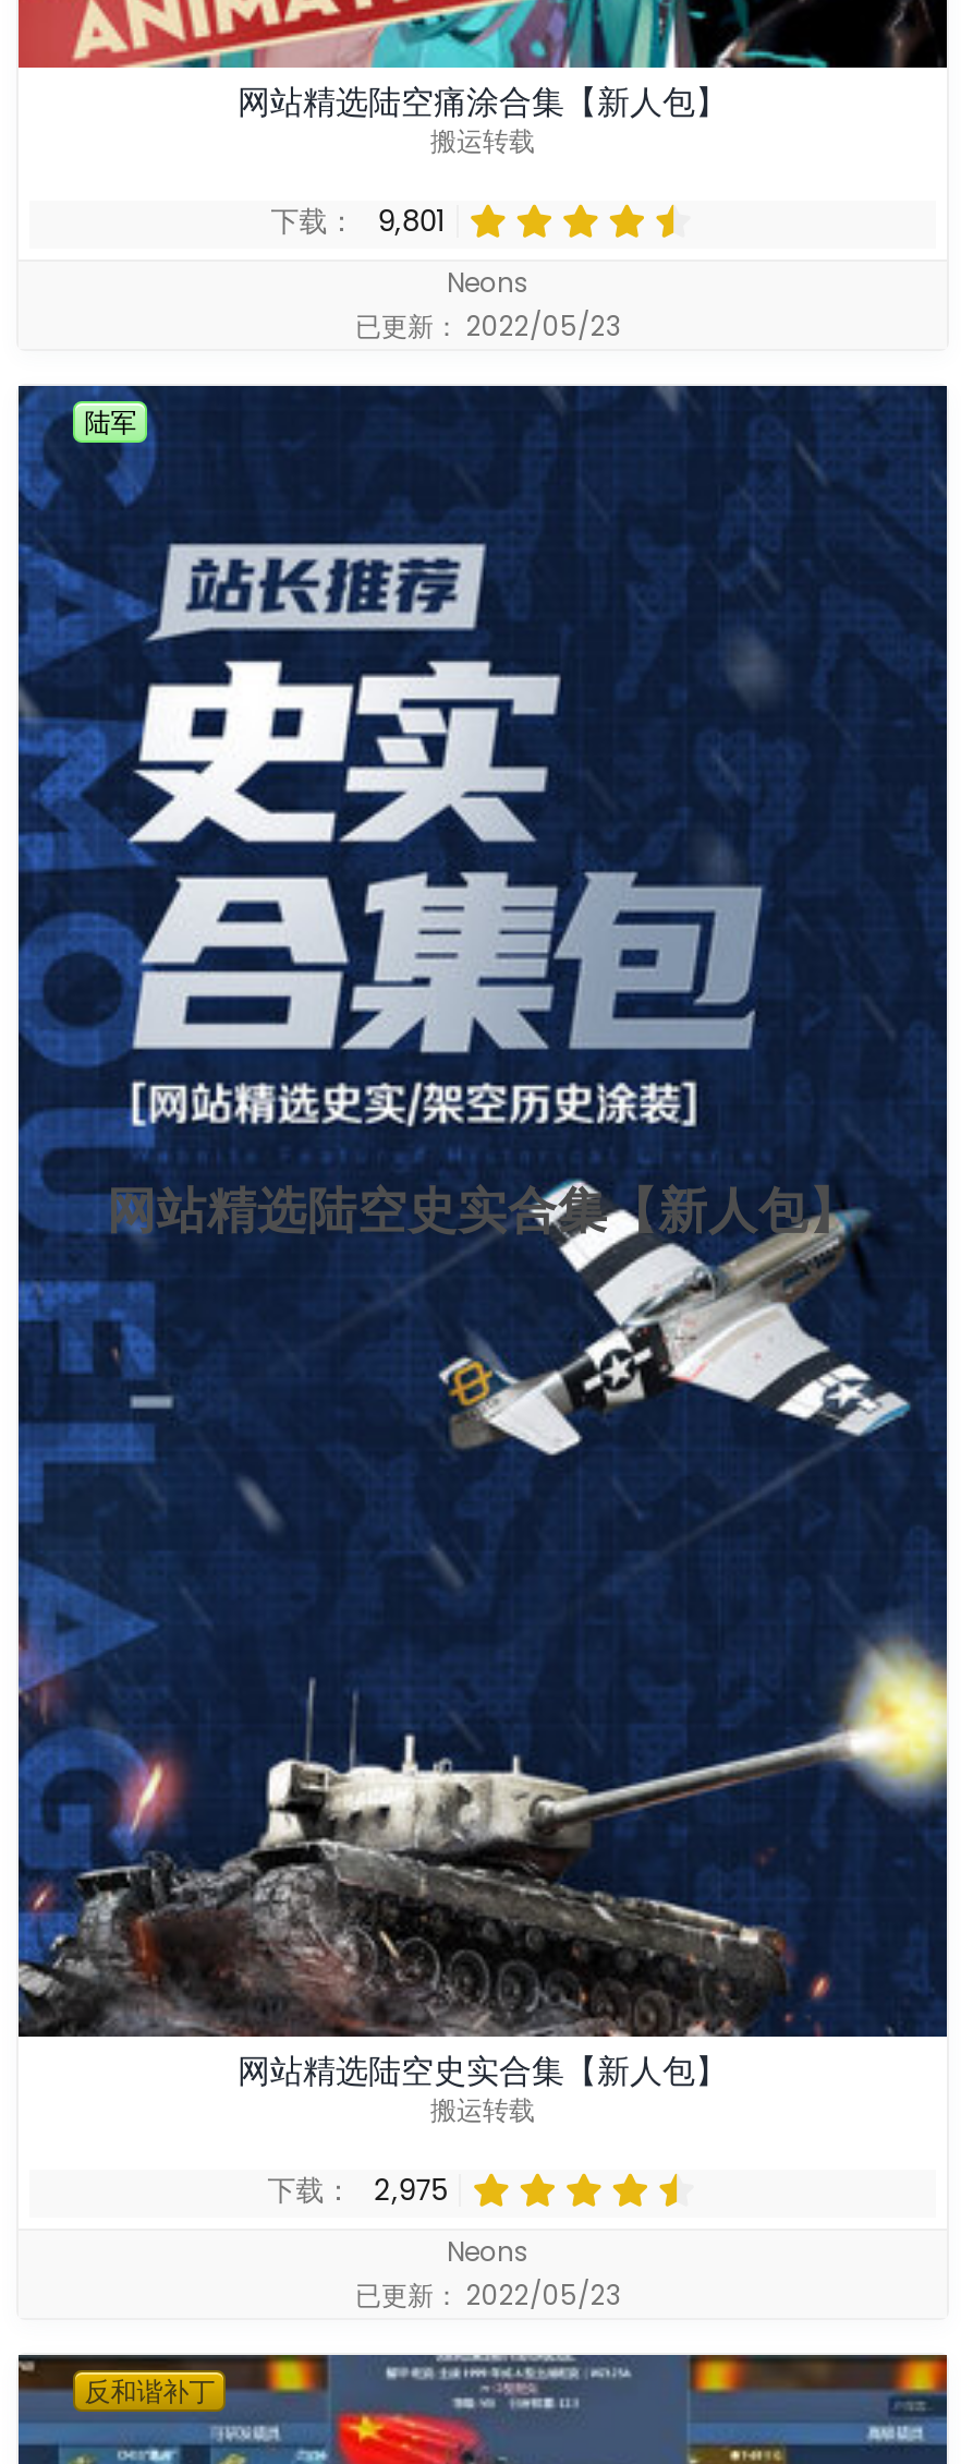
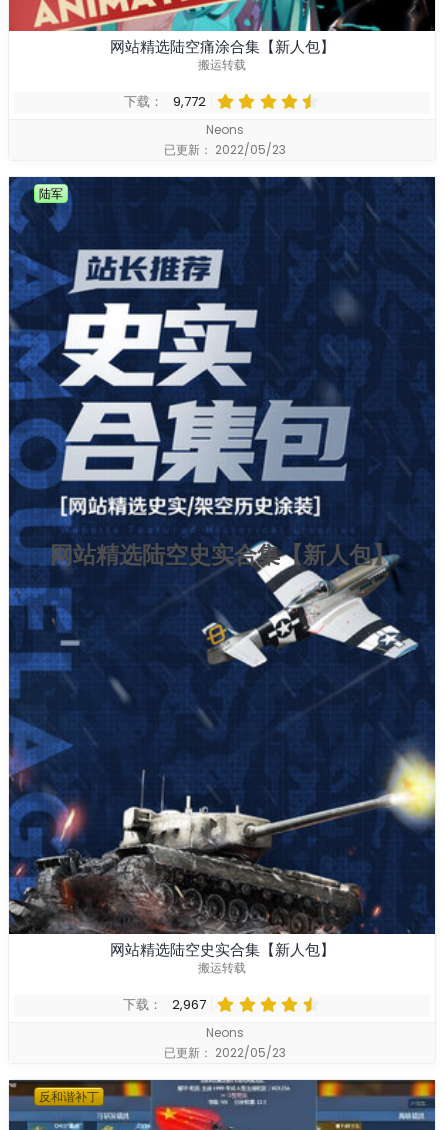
[271,200,445,242] 下载 9,801 -> [124,92,206,111] 下载 9,772
[268,2169,448,2210] 下载 2,975 -> [123,995,206,1014] 下载 2,967

